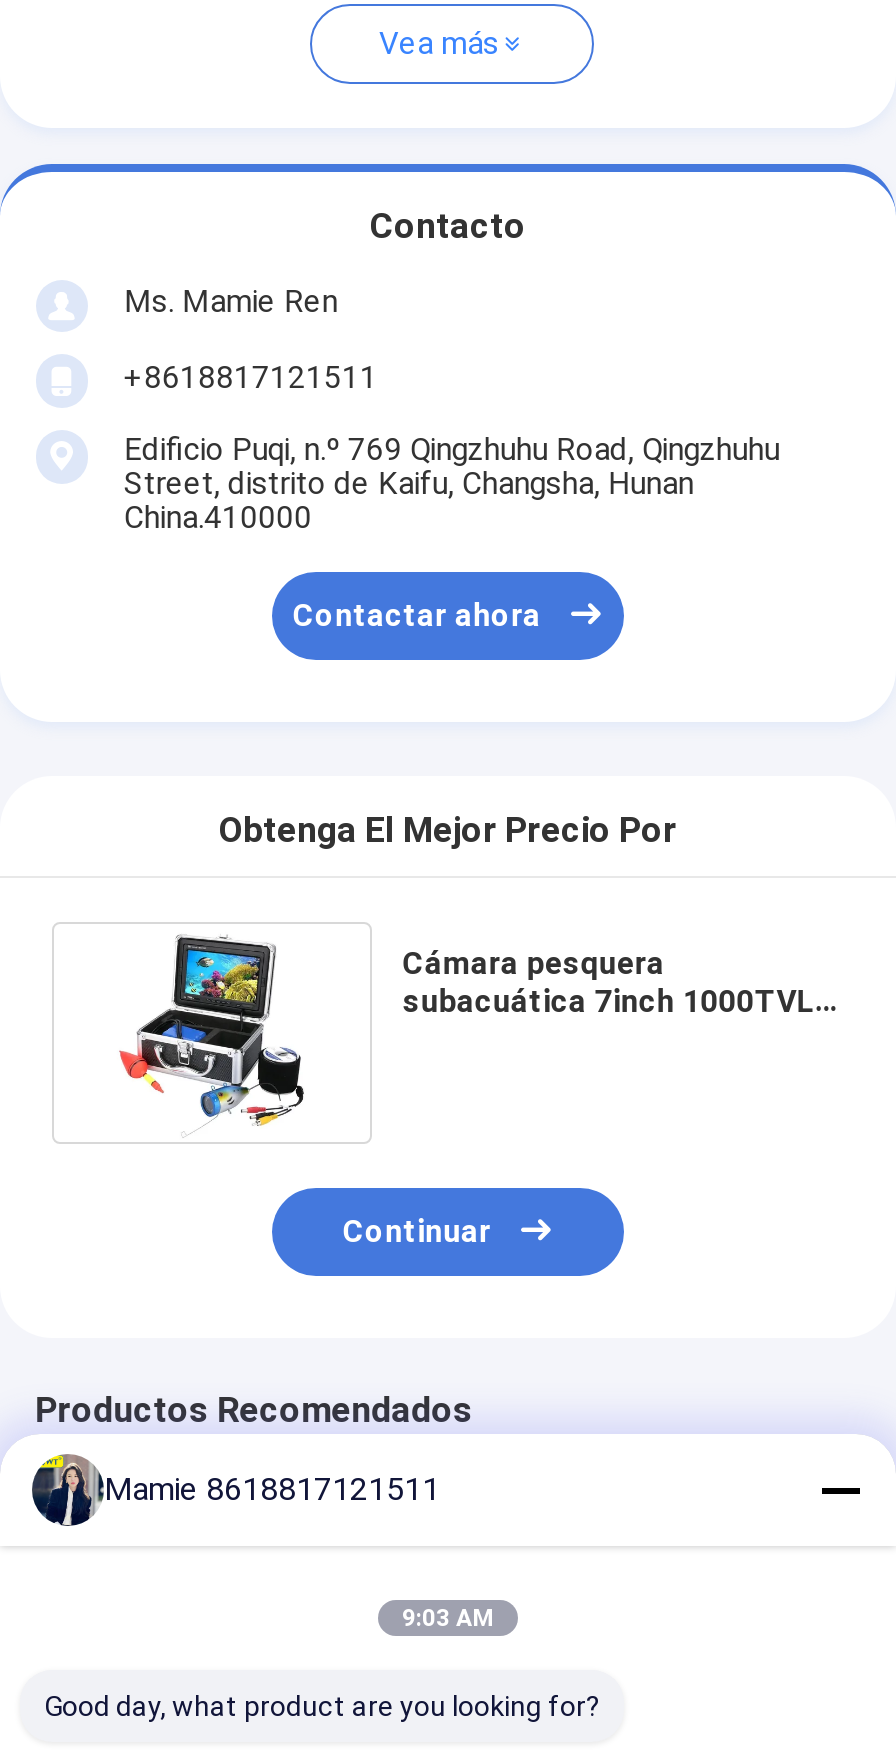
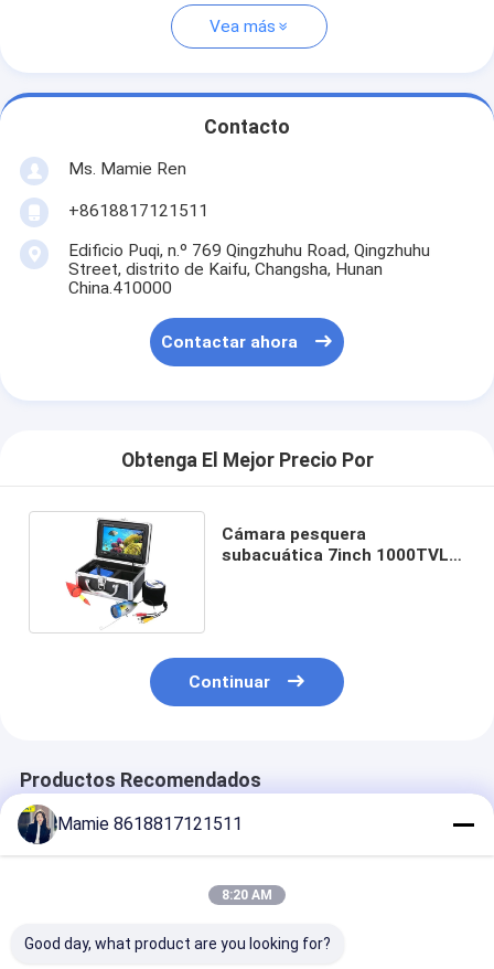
[402,1604,494,1632] 9:03 AM -> [222,887,272,903] 8:20 AM

